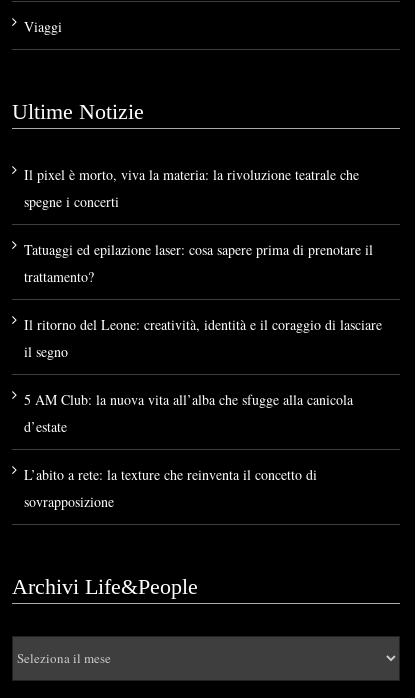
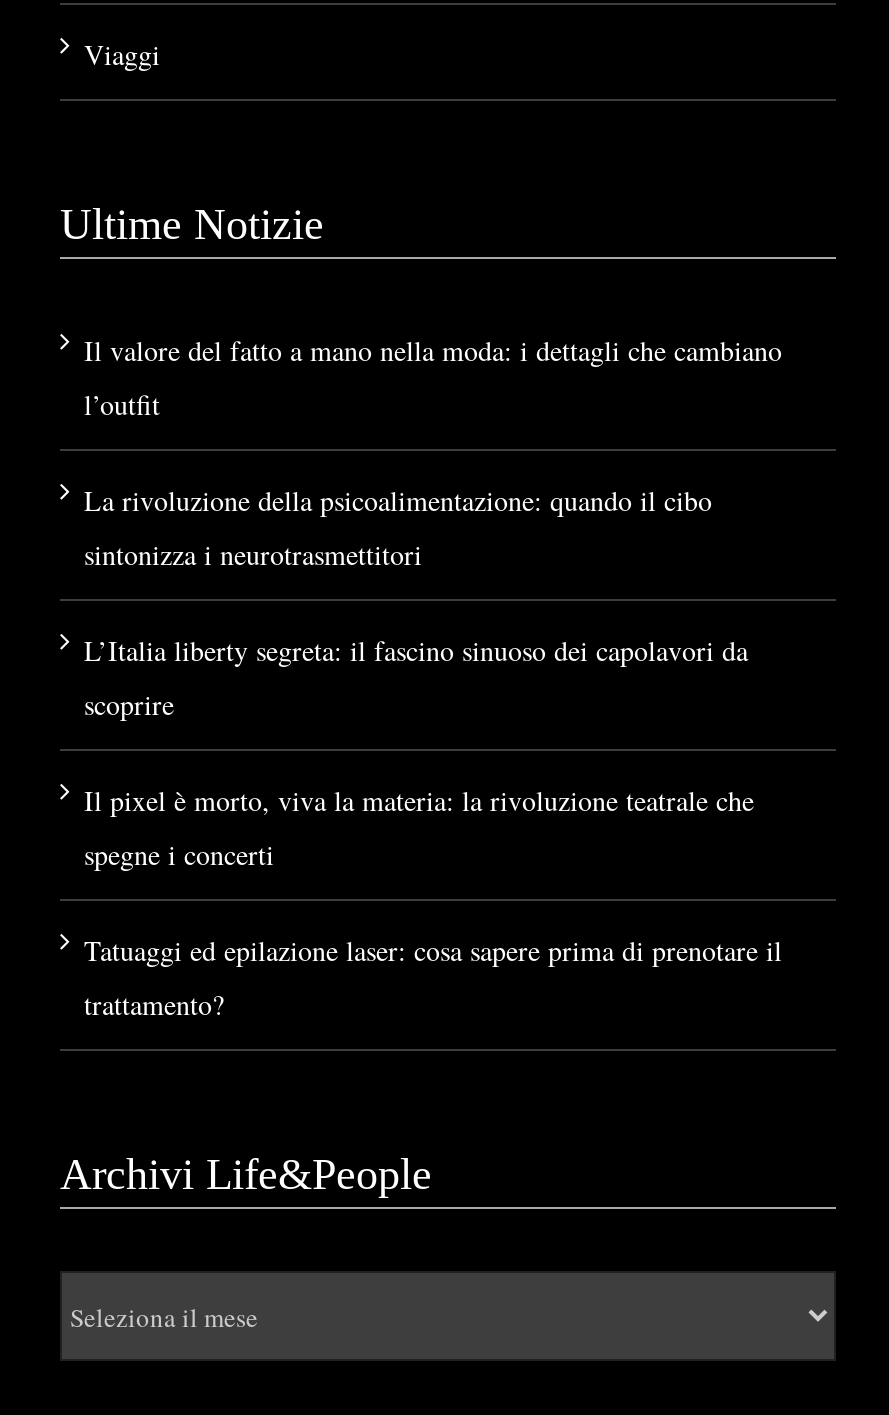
none -> [84,331,782,723] Il valore del fatto a mano nella moda: i dettagli che cambiano | l’outfit | La rivoluzione della psicoalimentazione: quando il cibo | sintonizza i neurotrasmettitori | L’Italia liberty segreta: il fascino sinuoso dei capolavori da | scoprire
moved [24,165,373,286] -> [84,781,782,1023]: Il pixel è morto, viva la materia: la rivoluzione teatrale che | spegne i concerti | Tatuaggi ed epilazione laser: cosa sapere prima di prenotare il | trattamento?
[24,315,382,511] Il ritorno del Leone: creatività, identità e il coraggio di lasciare | il segno | 5 AM Club: la nuova vita all’alba che sfugge alla canicola | d’estate | L’abito a rete: la texture che reinventa il concetto di | sovrapposizione -> none

